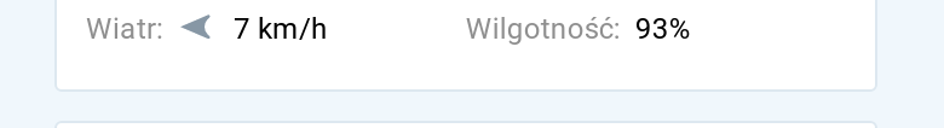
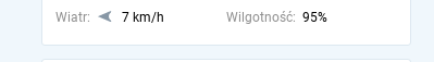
[466,12,691,46] Wilgotność: 93% -> [226,10,327,25] Wilgotność: 95%

